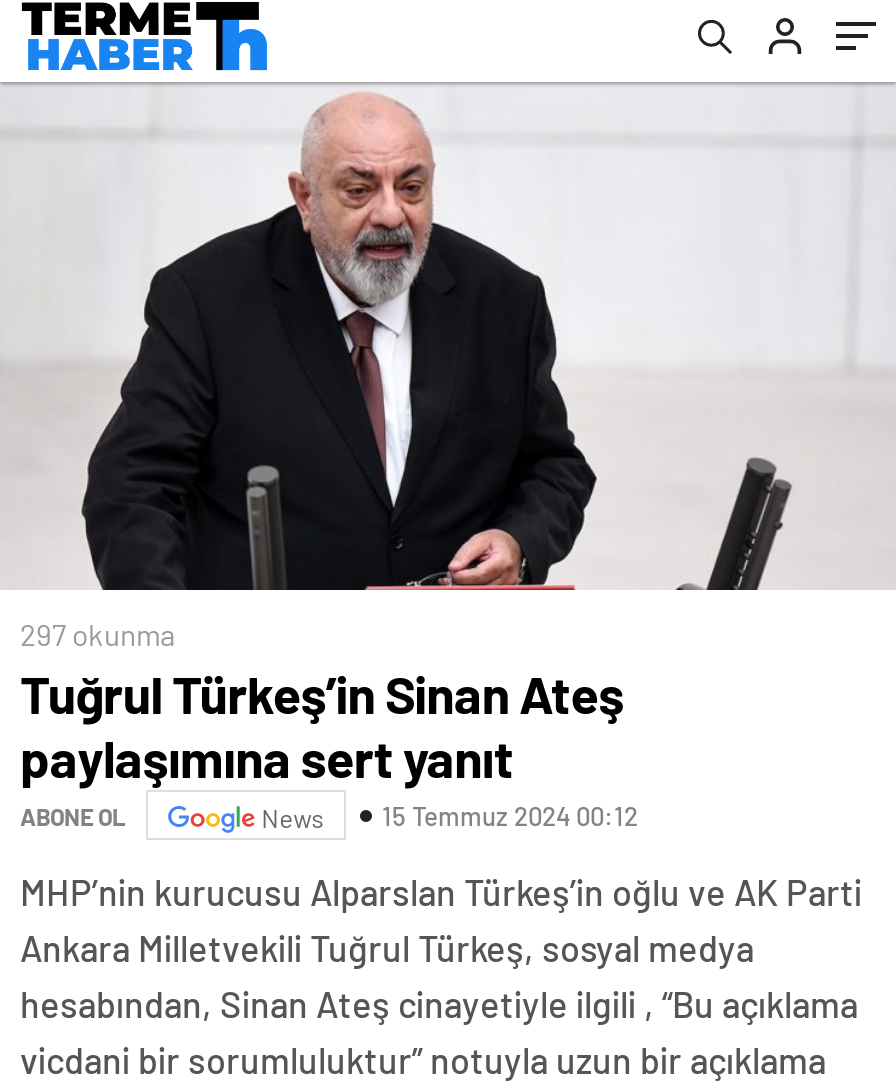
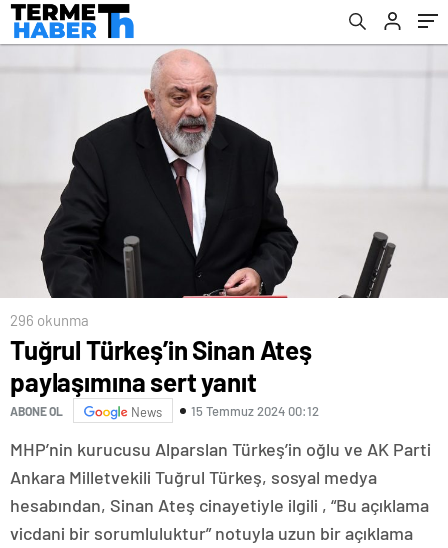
[20,617,176,653] 297 okunma -> [10,311,89,329] 296 okunma

